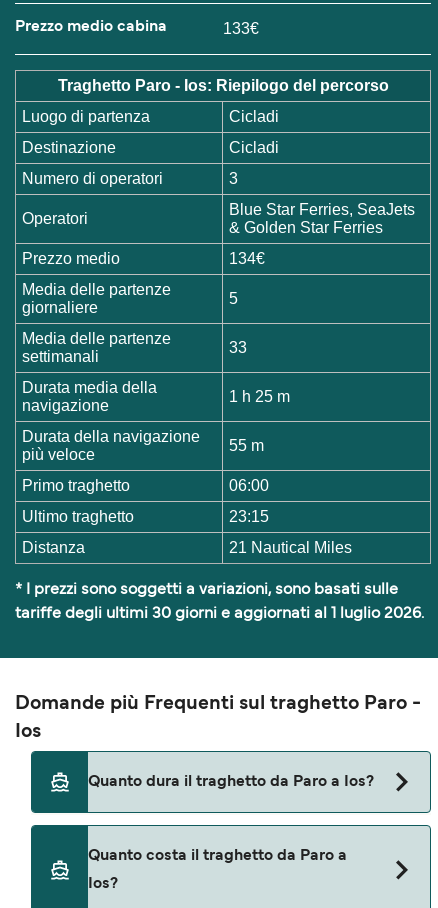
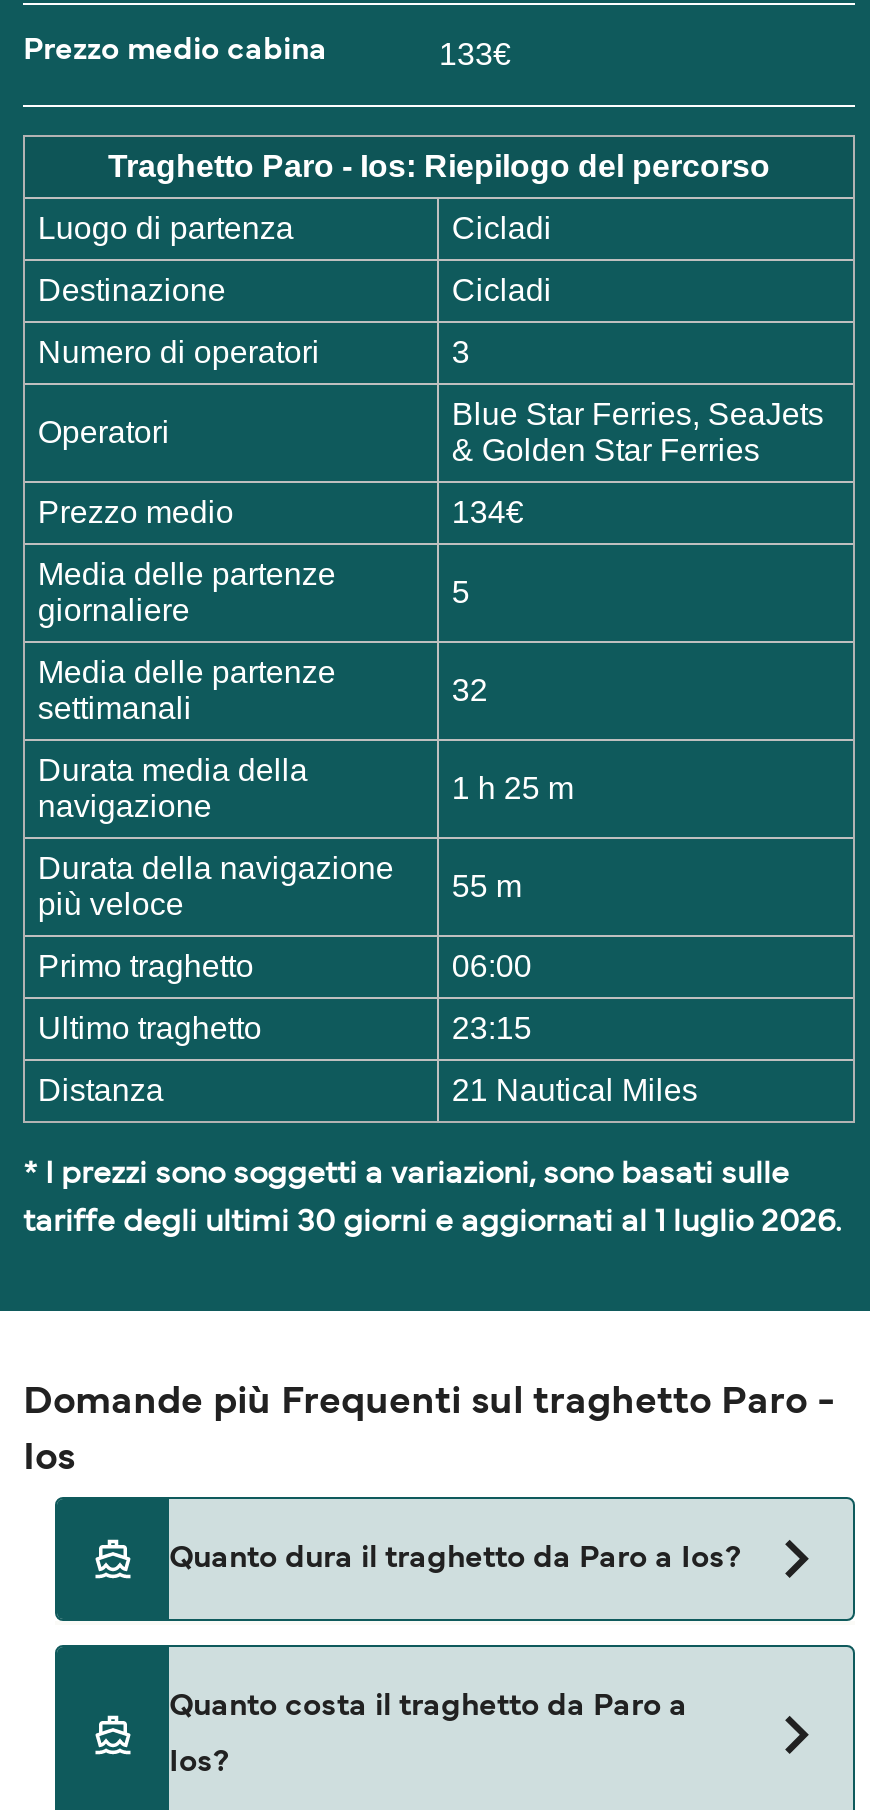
[229,339,247,356] 33 -> [452,673,488,707] 32

